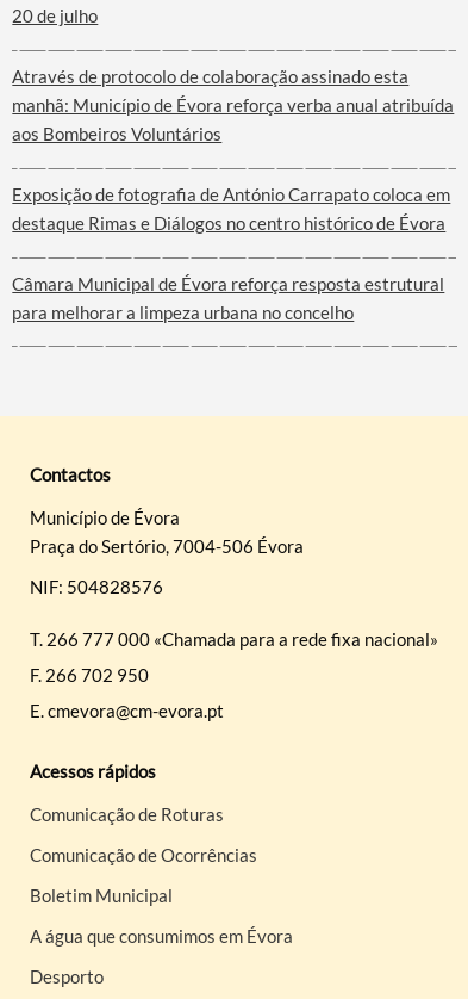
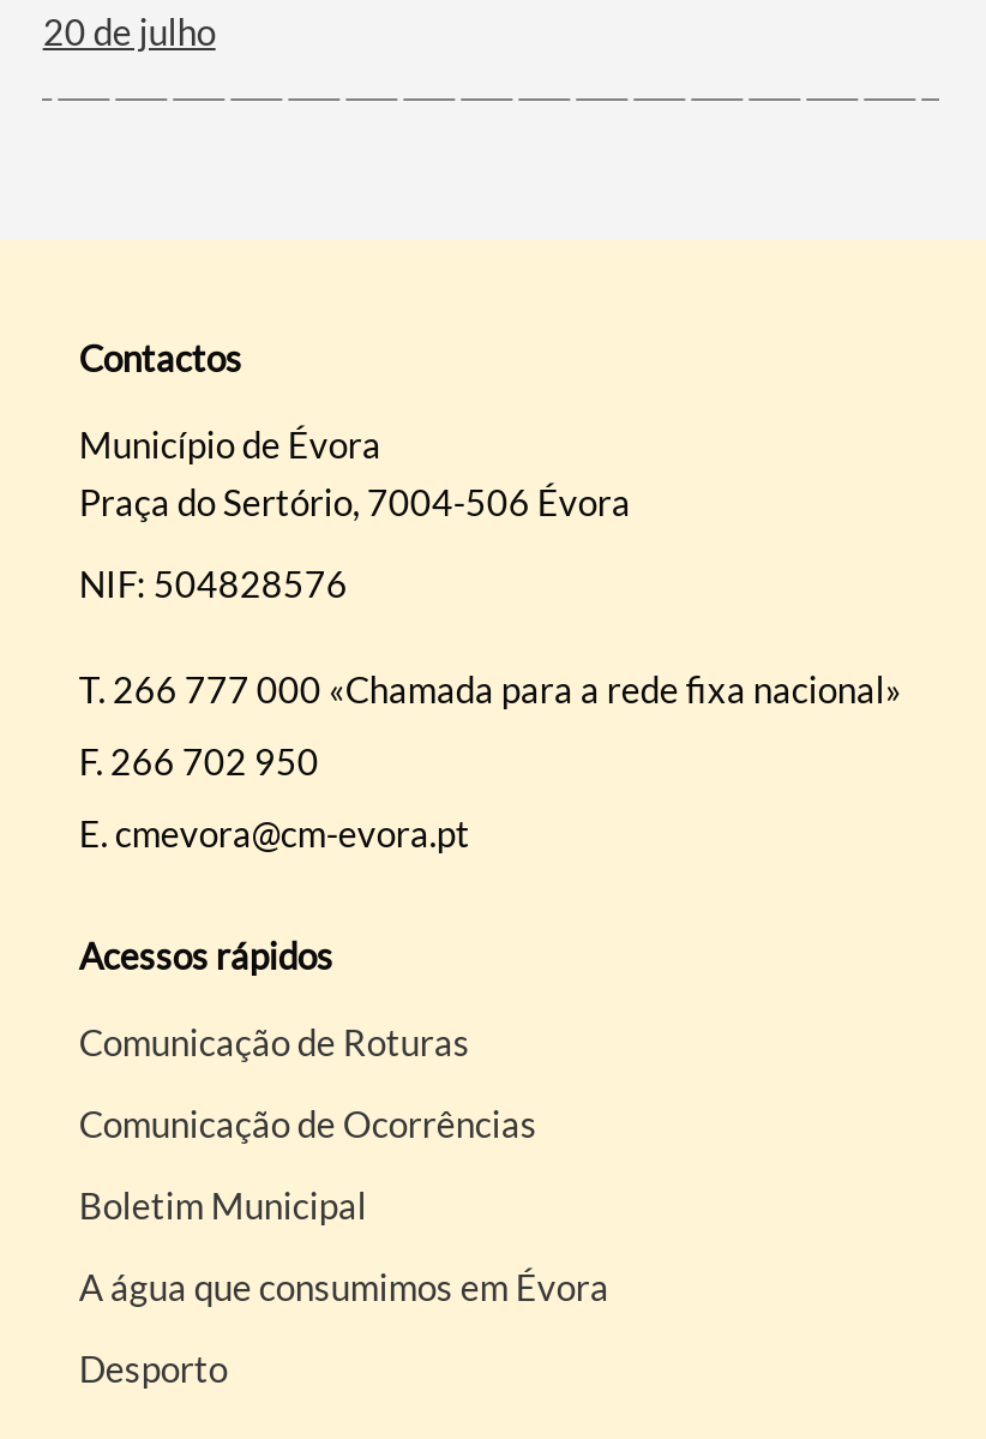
[12,66,454,323] Através de protocolo de colaboração assinado esta | manhã: Município de Évora reforça verba anual atribuída | aos Bombeiros Voluntários | Exposição de fotografia de António Carrapato coloca em | destaque Rimas e Diálogos no centro histórico de Évora | Câmara Municipal de Évora reforça resposta estrutural | para melhorar a limpeza urbana no concelho -> none

